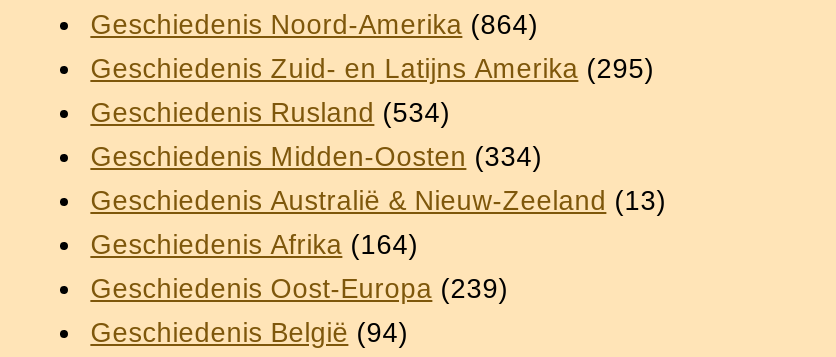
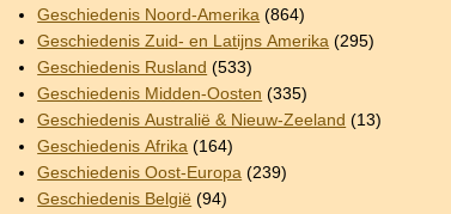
[90,97,450,127] Geschiedenis Rusland (534) -> [37,58,253,76] Geschiedenis Rusland (533)
[90,141,542,171] Geschiedenis Midden-Oosten (334) -> [37,85,308,102] Geschiedenis Midden-Oosten (335)

